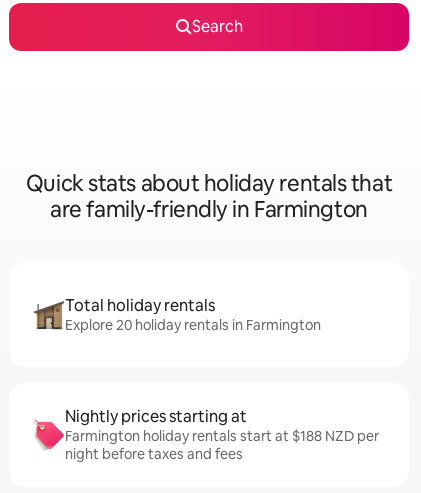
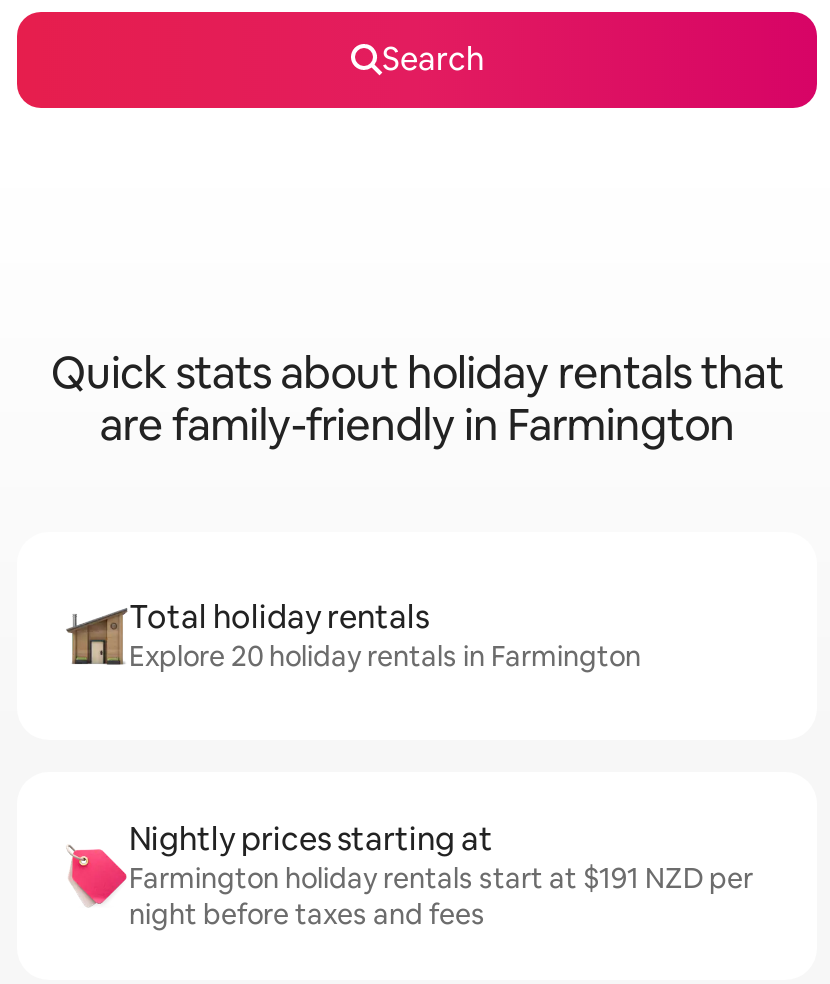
[65,427,379,445] Farmington holiday rentals start at $188 NZD per -> [129,859,753,895] Farmington holiday rentals start at $191 NZD per

